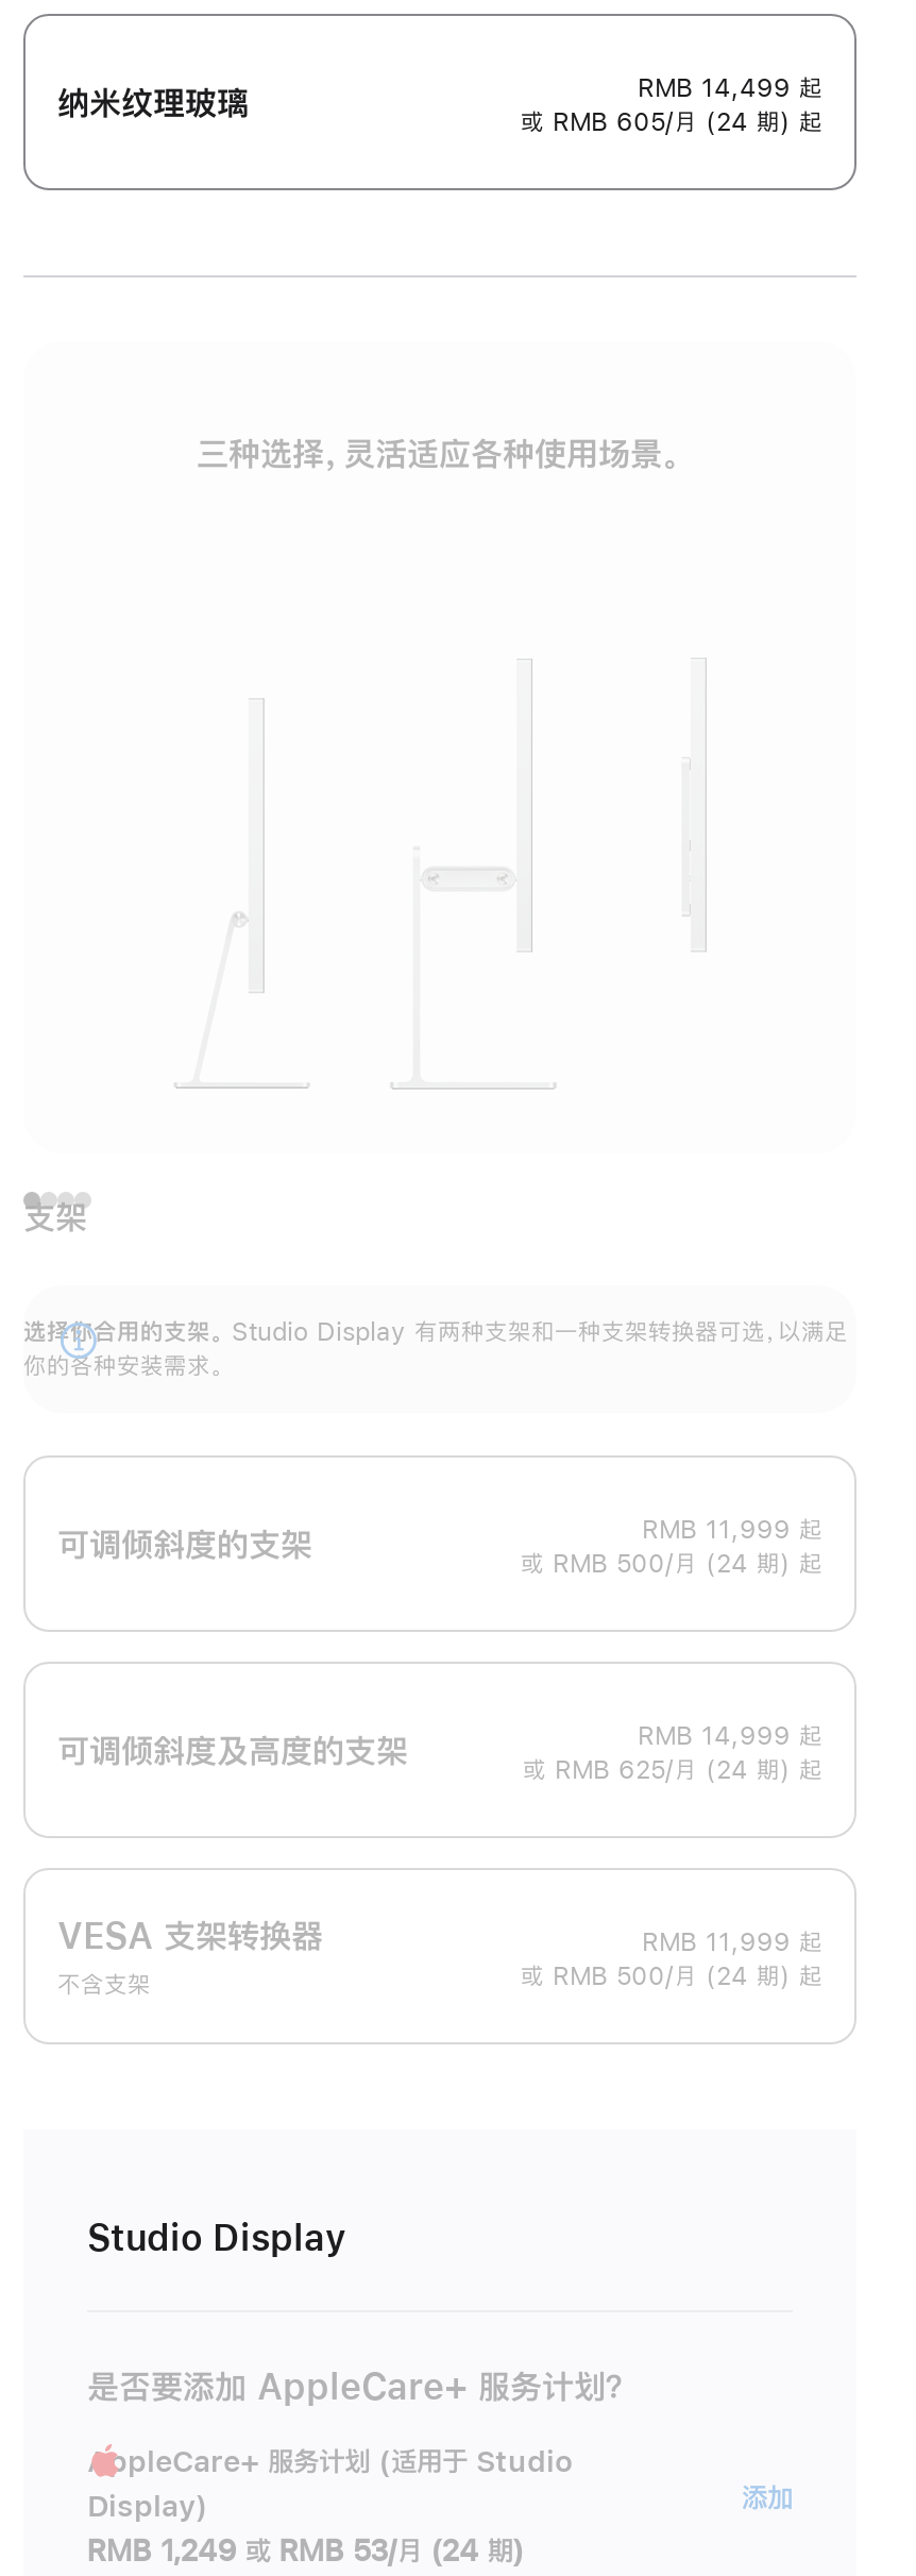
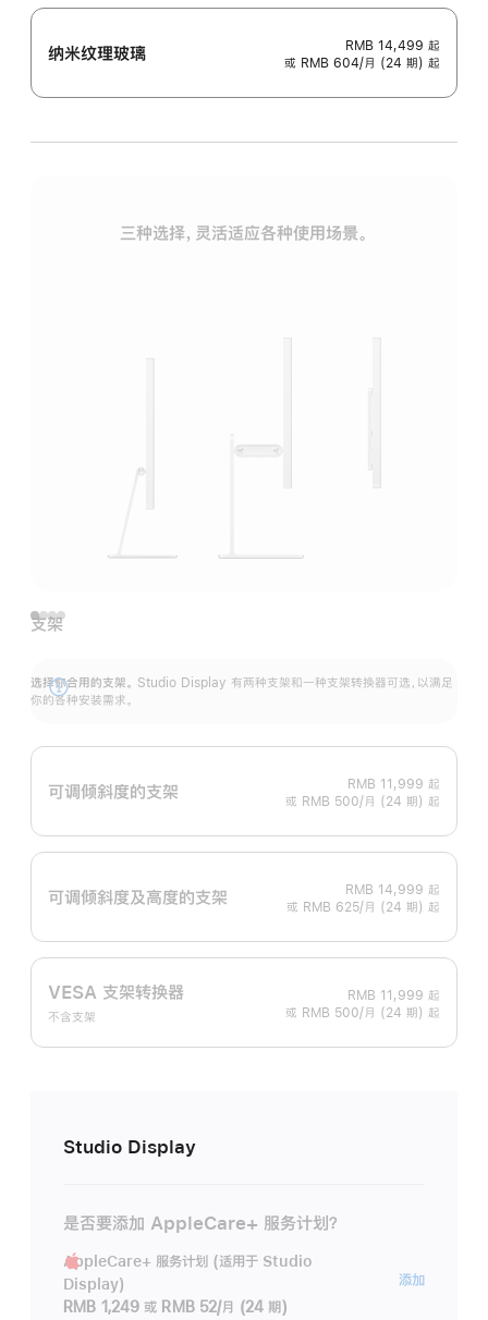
[521,110,822,135] 或 RMB 605/月 (24 期) 起 -> [284,57,440,70] 或 RMB 604/月 (24 期) 起
[87,2536,524,2566] RMB 1,249 或 RMB 53/月 (24 期) -> [63,1300,287,1315] RMB 1,249 或 RMB 52/月 (24 期)

